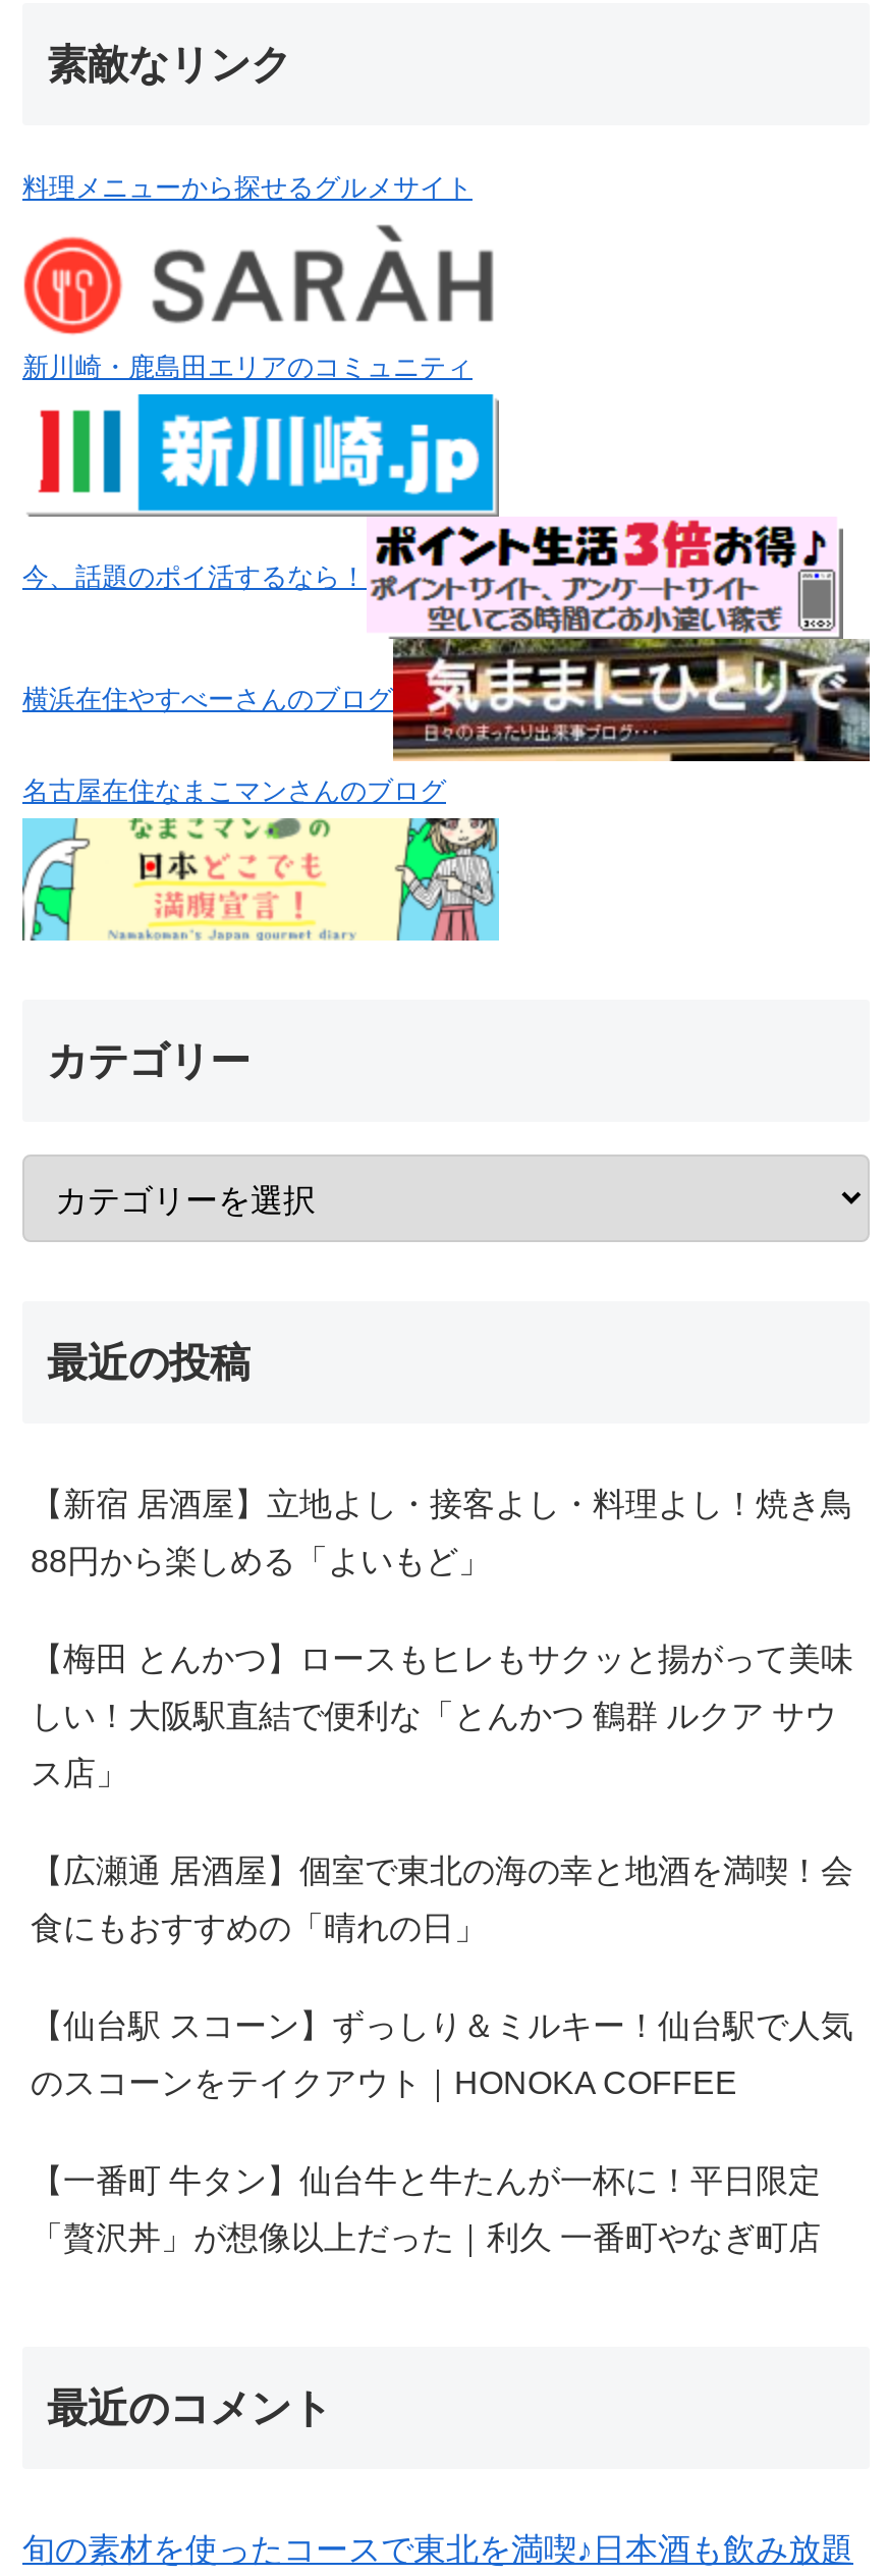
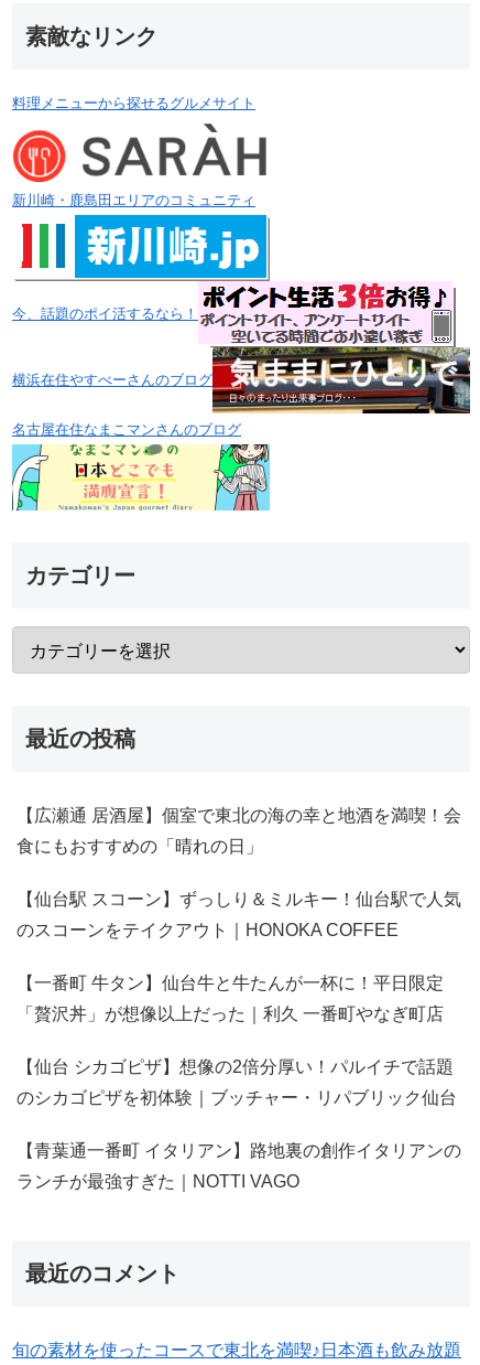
[31,1486,853,1790] 【新宿 居酒屋】立地よし・接客よし・料理よし！焼き鳥 | 88円から楽しめる「よいもど」 | 【梅田 とんかつ】ロースもヒレもサクッと揚がって美味 | しい！大阪駅直結で便利な「とんかつ 鶴群 ルクア サウ | ス店」 -> none
moved [31,1853,853,2255] -> [17,806,461,1023]: 【広瀬通 居酒屋】個室で東北の海の幸と地酒を満喫！会 | 食にもおすすめの「晴れの日」 | 【仙台駅 スコーン】ずっしり＆ミルキー！仙台駅で人気 | のスコーンをテイクアウト｜HONOKA COFFEE | 【一番町 牛タン】仙台牛と牛たんが一杯に！平日限定 | 「贅沢丼」が想像以上だった｜利久 一番町やなぎ町店
none -> [17,1057,461,1191] 【仙台 シカゴピザ】想像の2倍分厚い！パルイチで話題 | のシカゴピザを初体験｜ブッチャー・リパブリック仙台 | 【青葉通一番町 イタリアン】路地裏の創作イタリアンの | ランチが最強すぎた｜NOTTI VAGO

